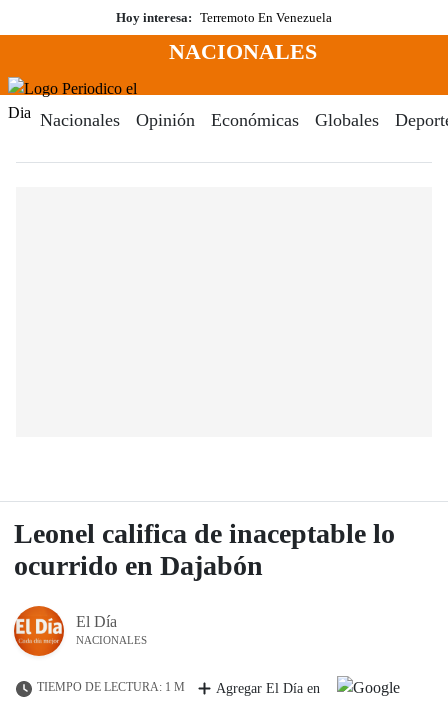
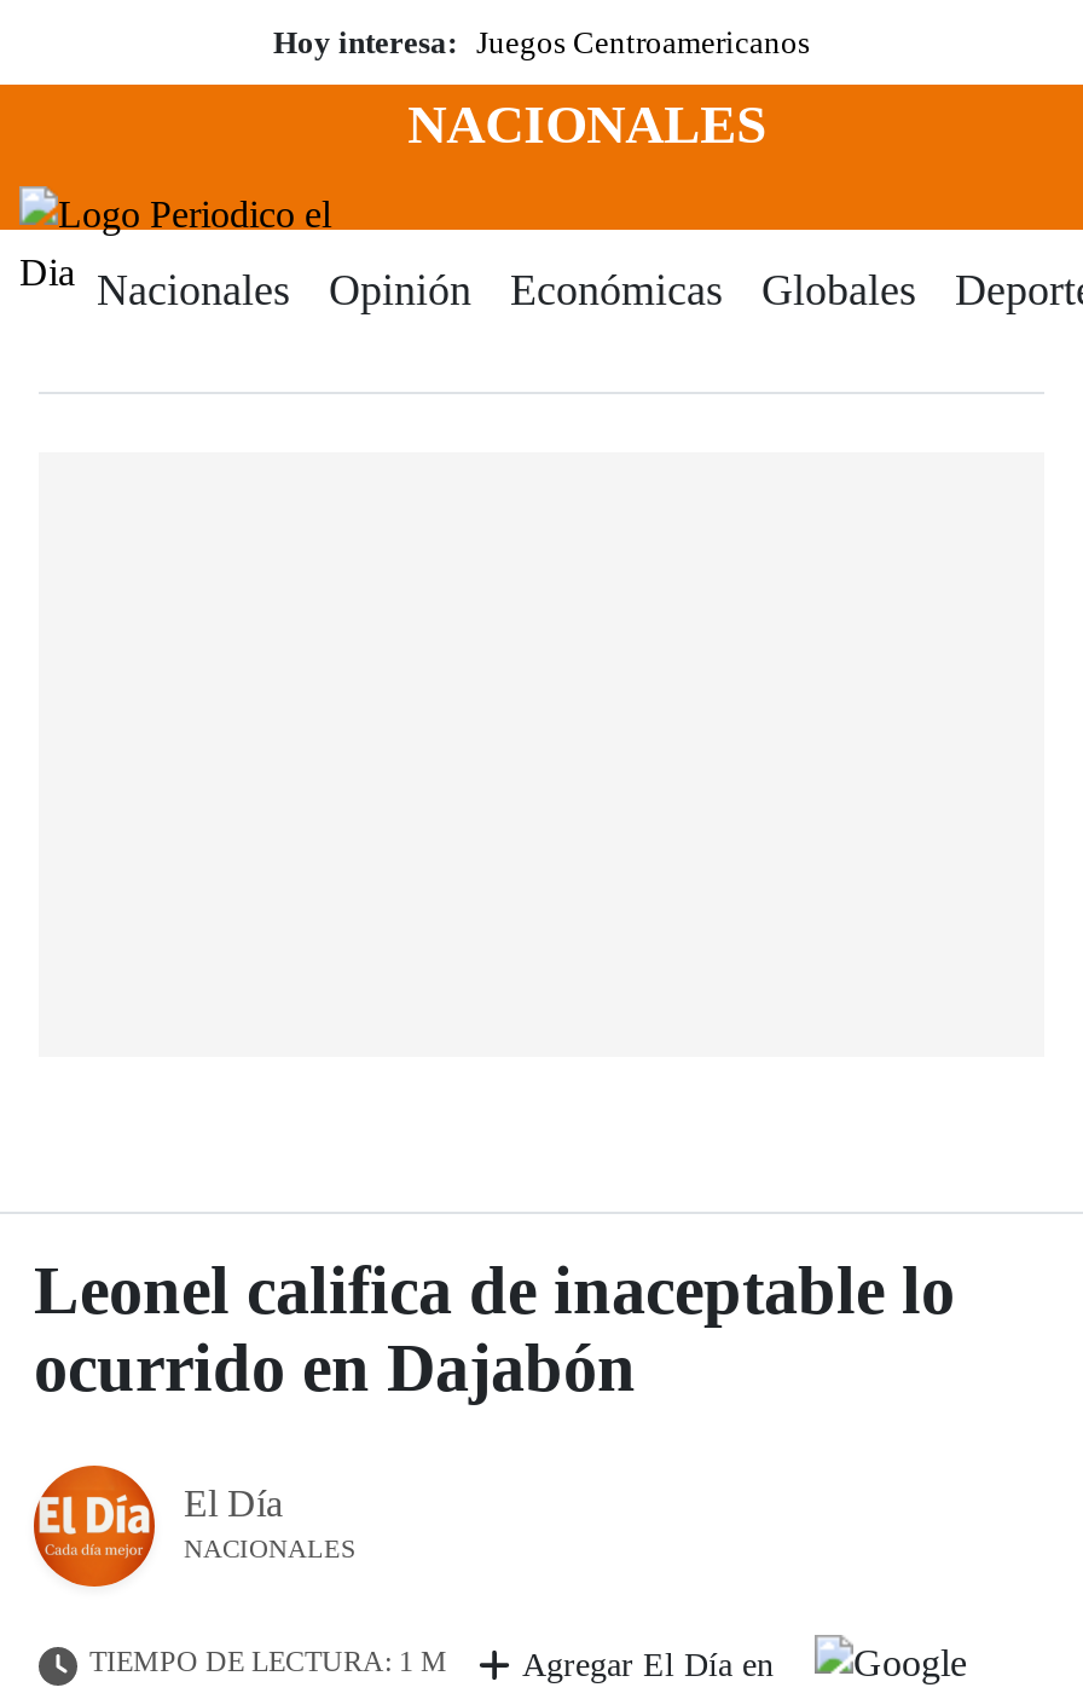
[116,10,332,25] Hoy interesa: Terremoto En Venezuela -> [273,24,810,60] Hoy interesa: Juegos Centroamericanos

